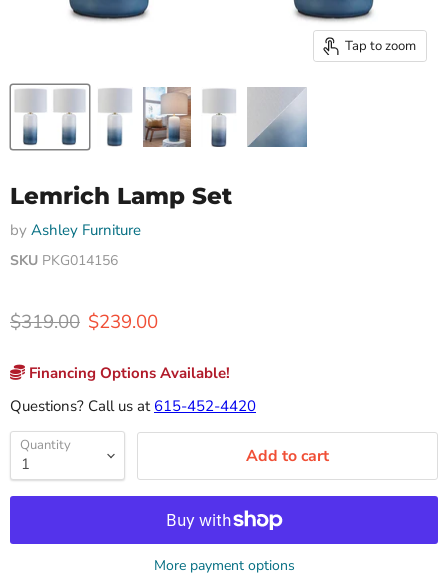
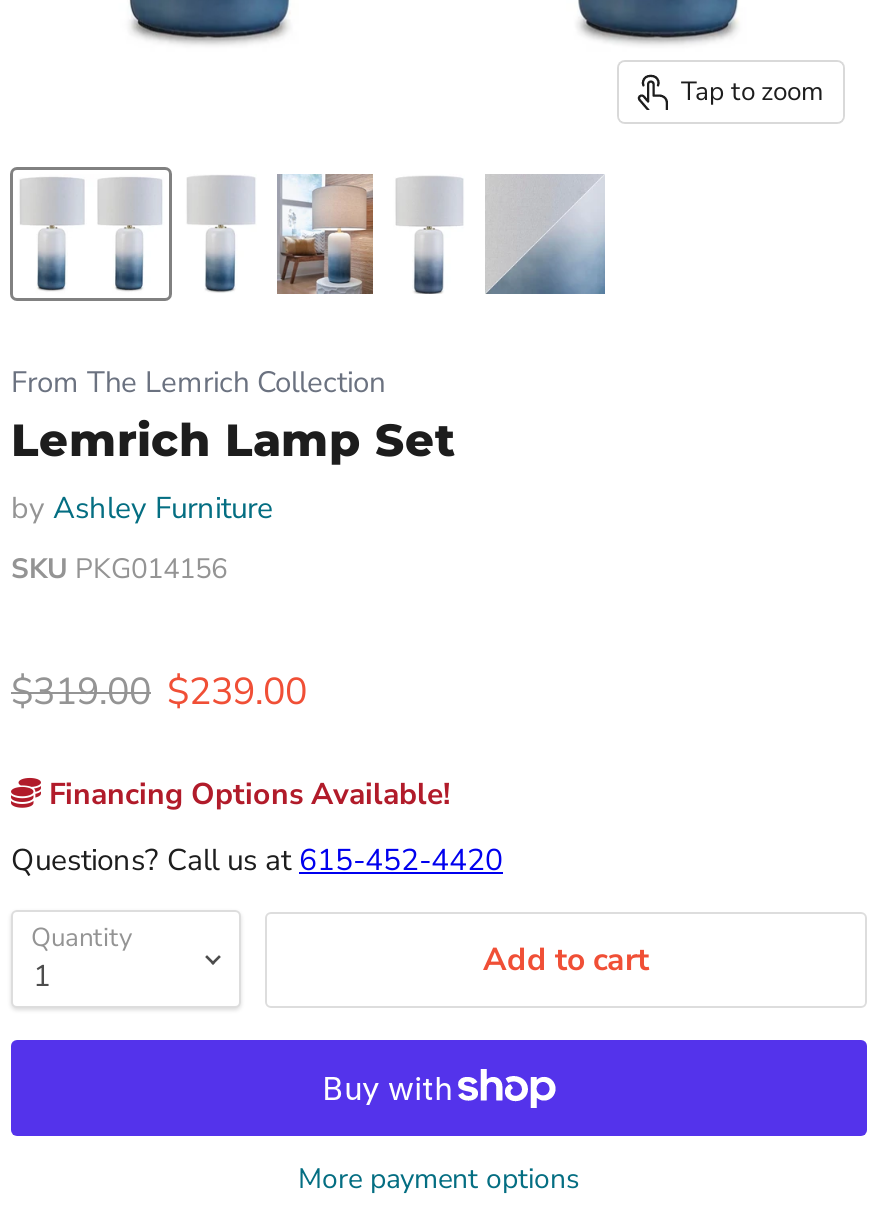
none -> [11,362,385,402] From The Lemrich Collection

